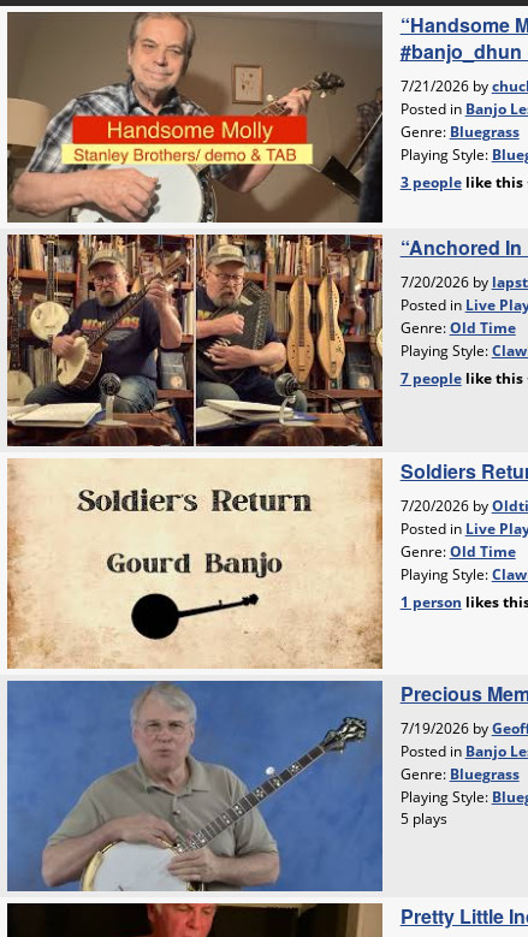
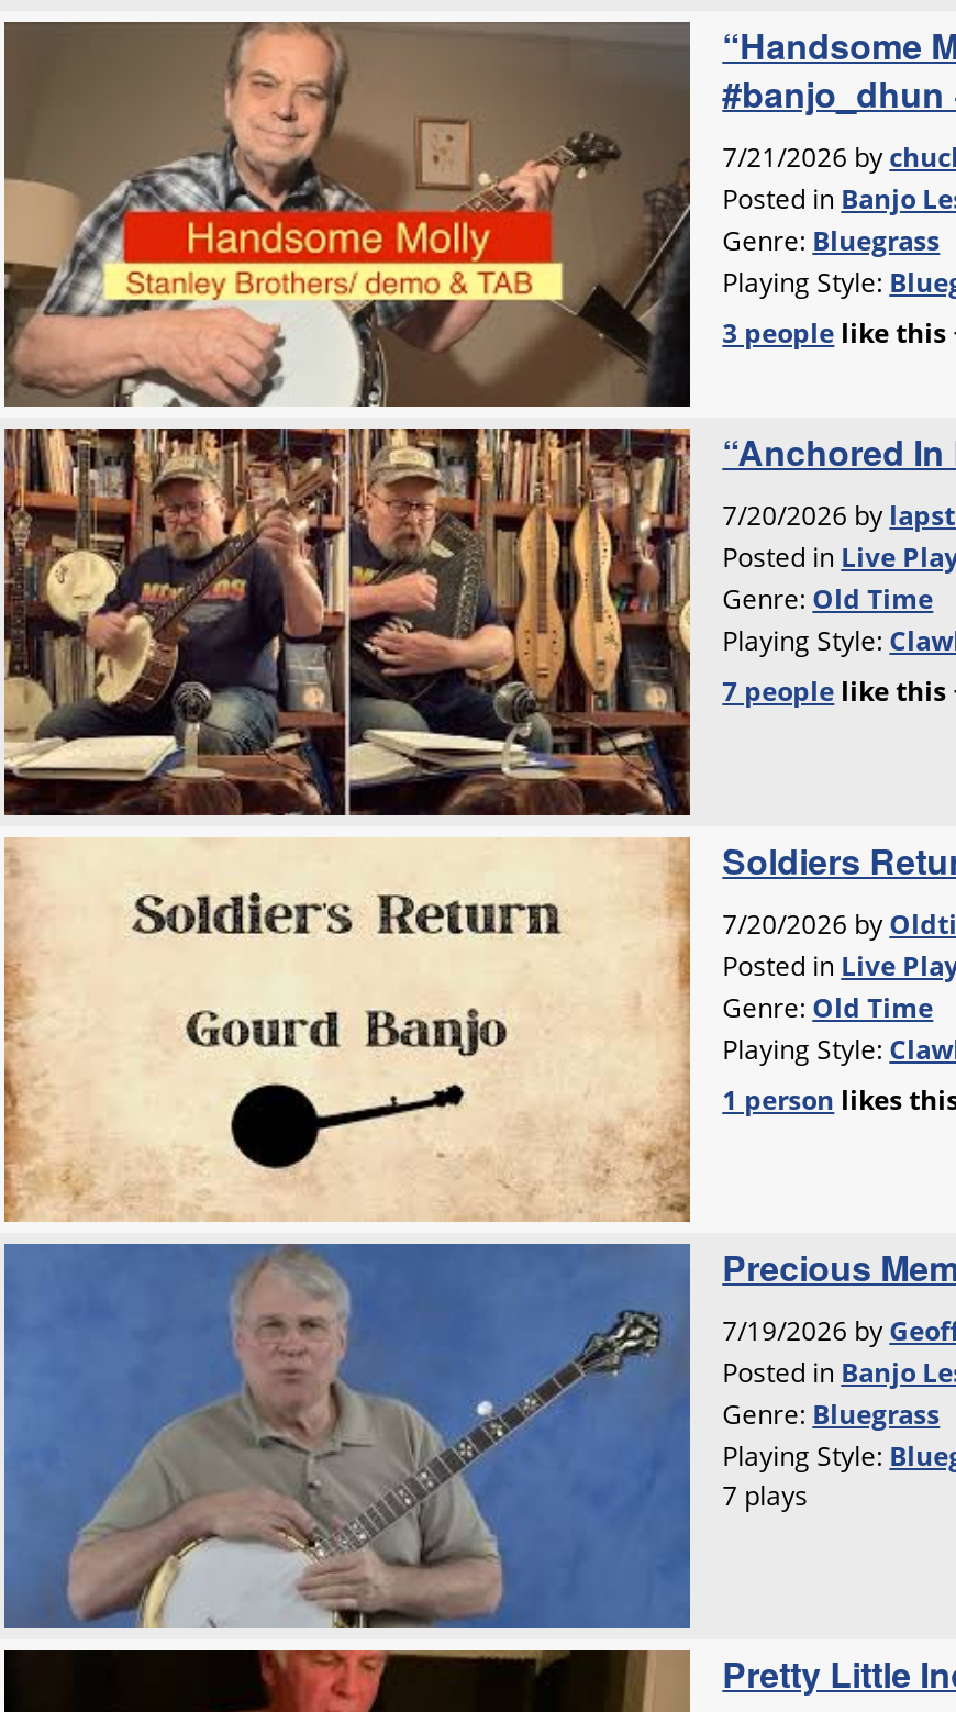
[400,808,447,829] 5 plays -> [722,1477,808,1514] 7 plays

